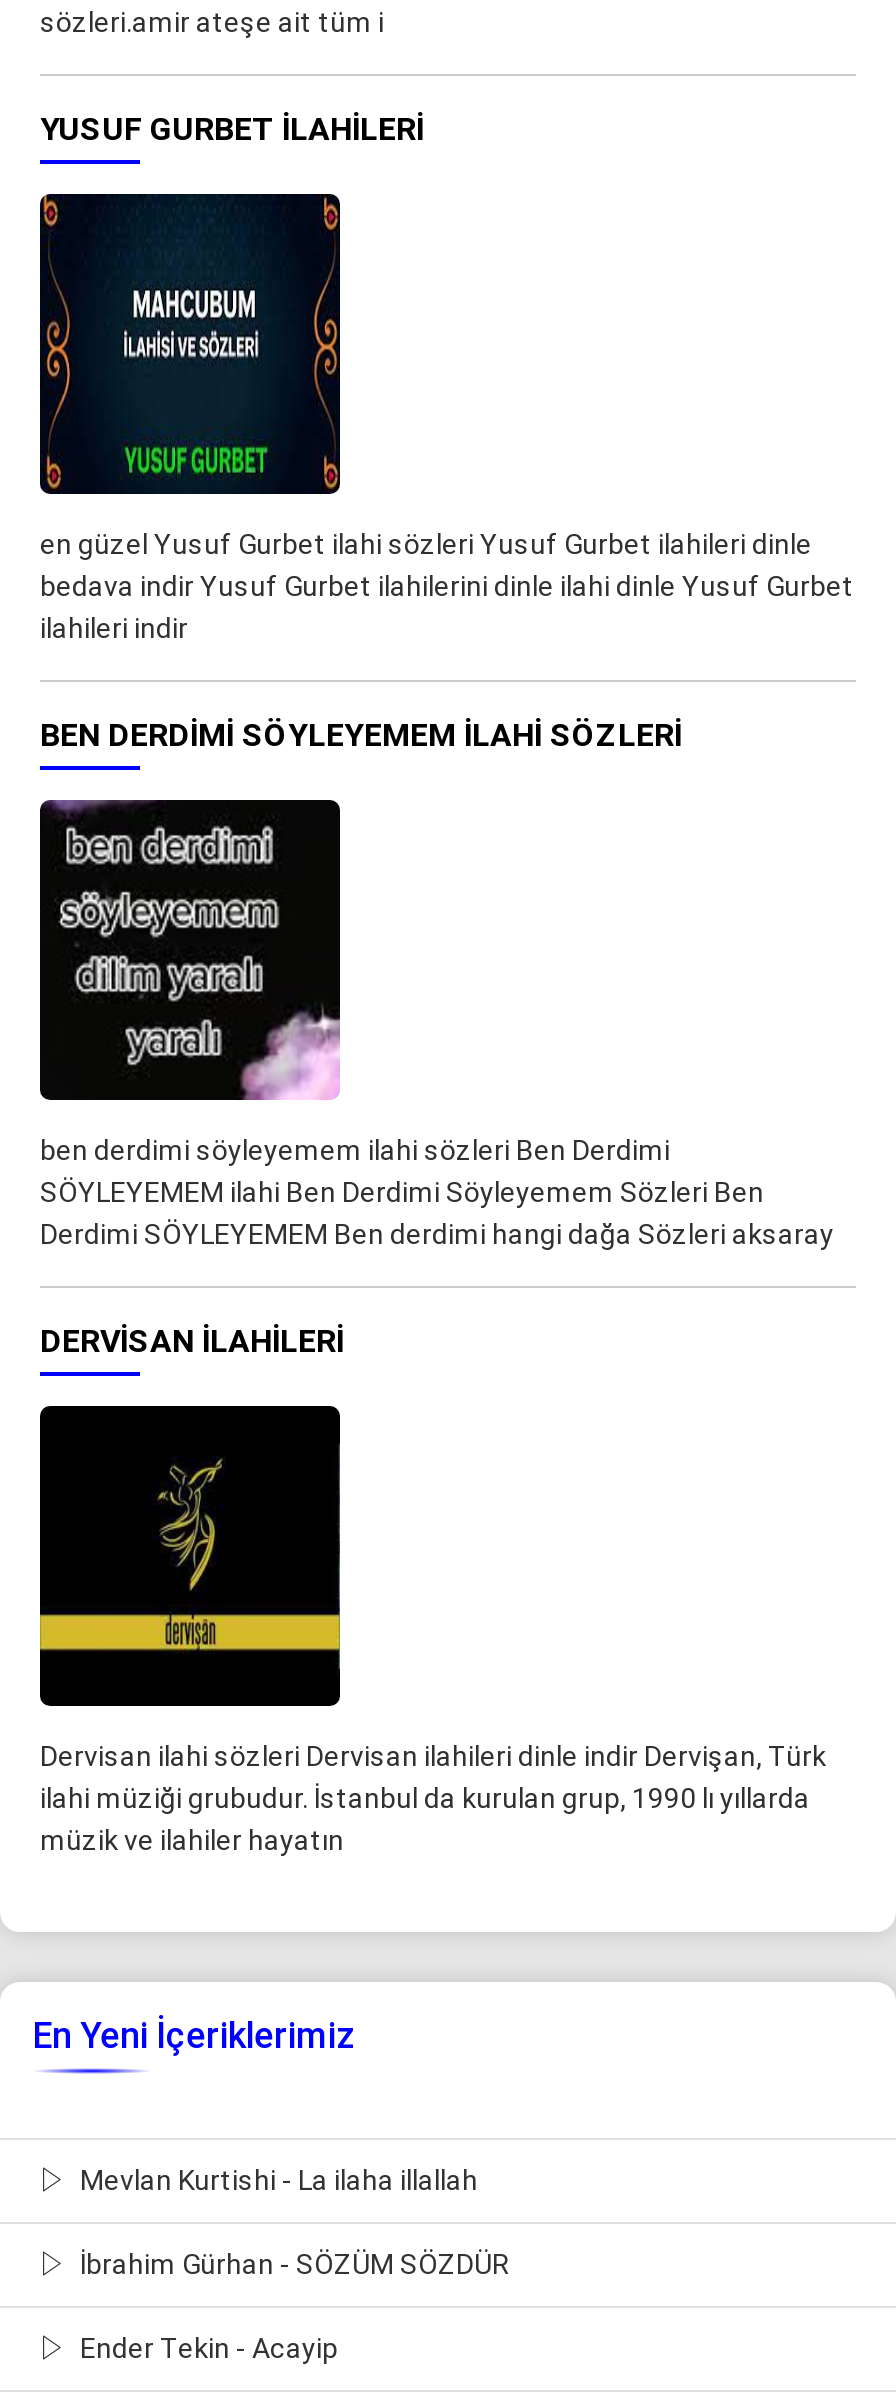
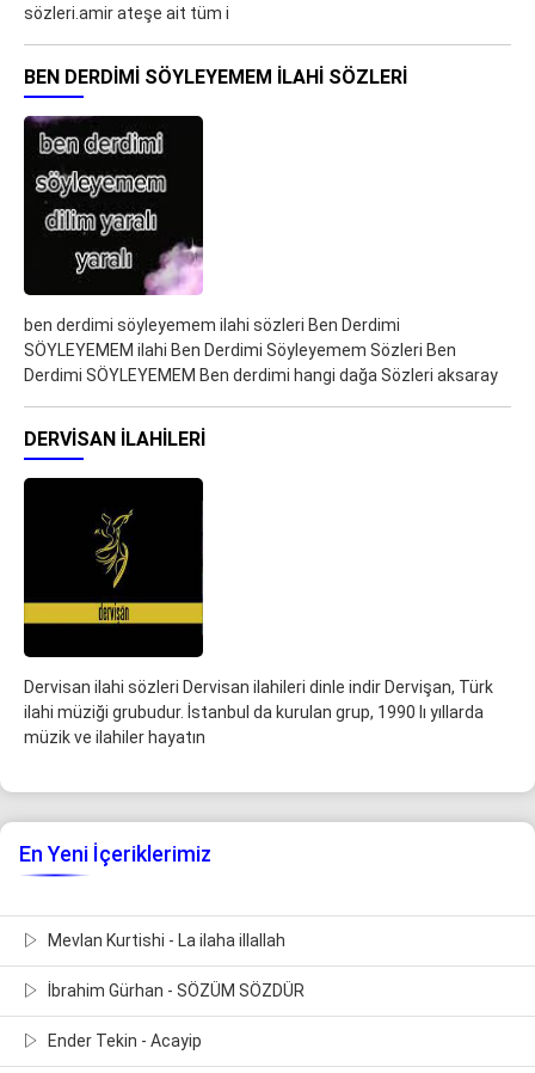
[40,110,424,148] YUSUF GURBET ILAHILERI -> none
[40,192,854,644] [image] | en güzel Yusuf Gurbet ilahi sözleri Yusuf Gurbet ilahileri dinle | bedava indir Yusuf Gurbet ilahilerini dinle ilahi dinle Yusuf Gurbet | ilahileri indir -> none

